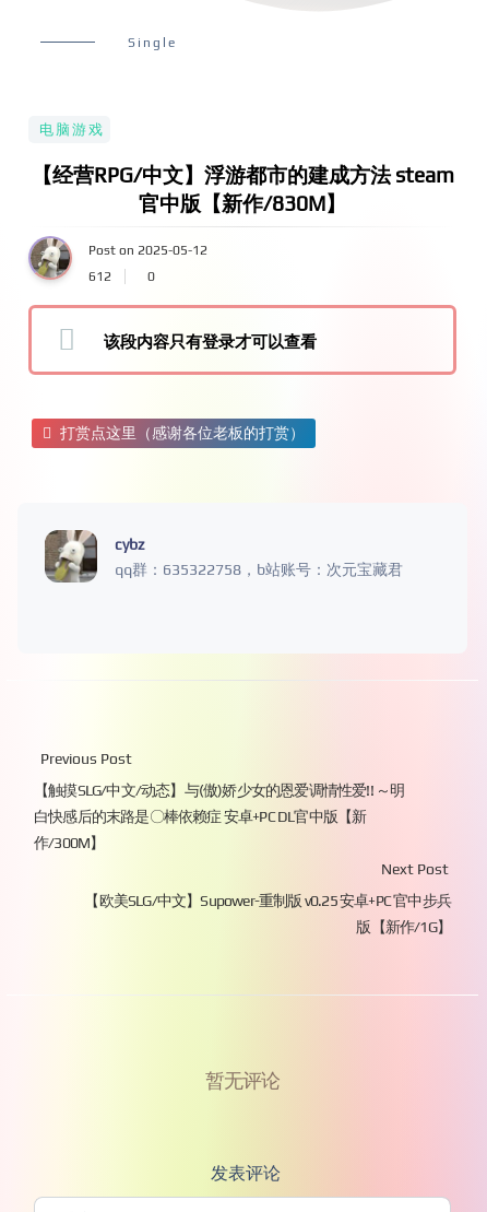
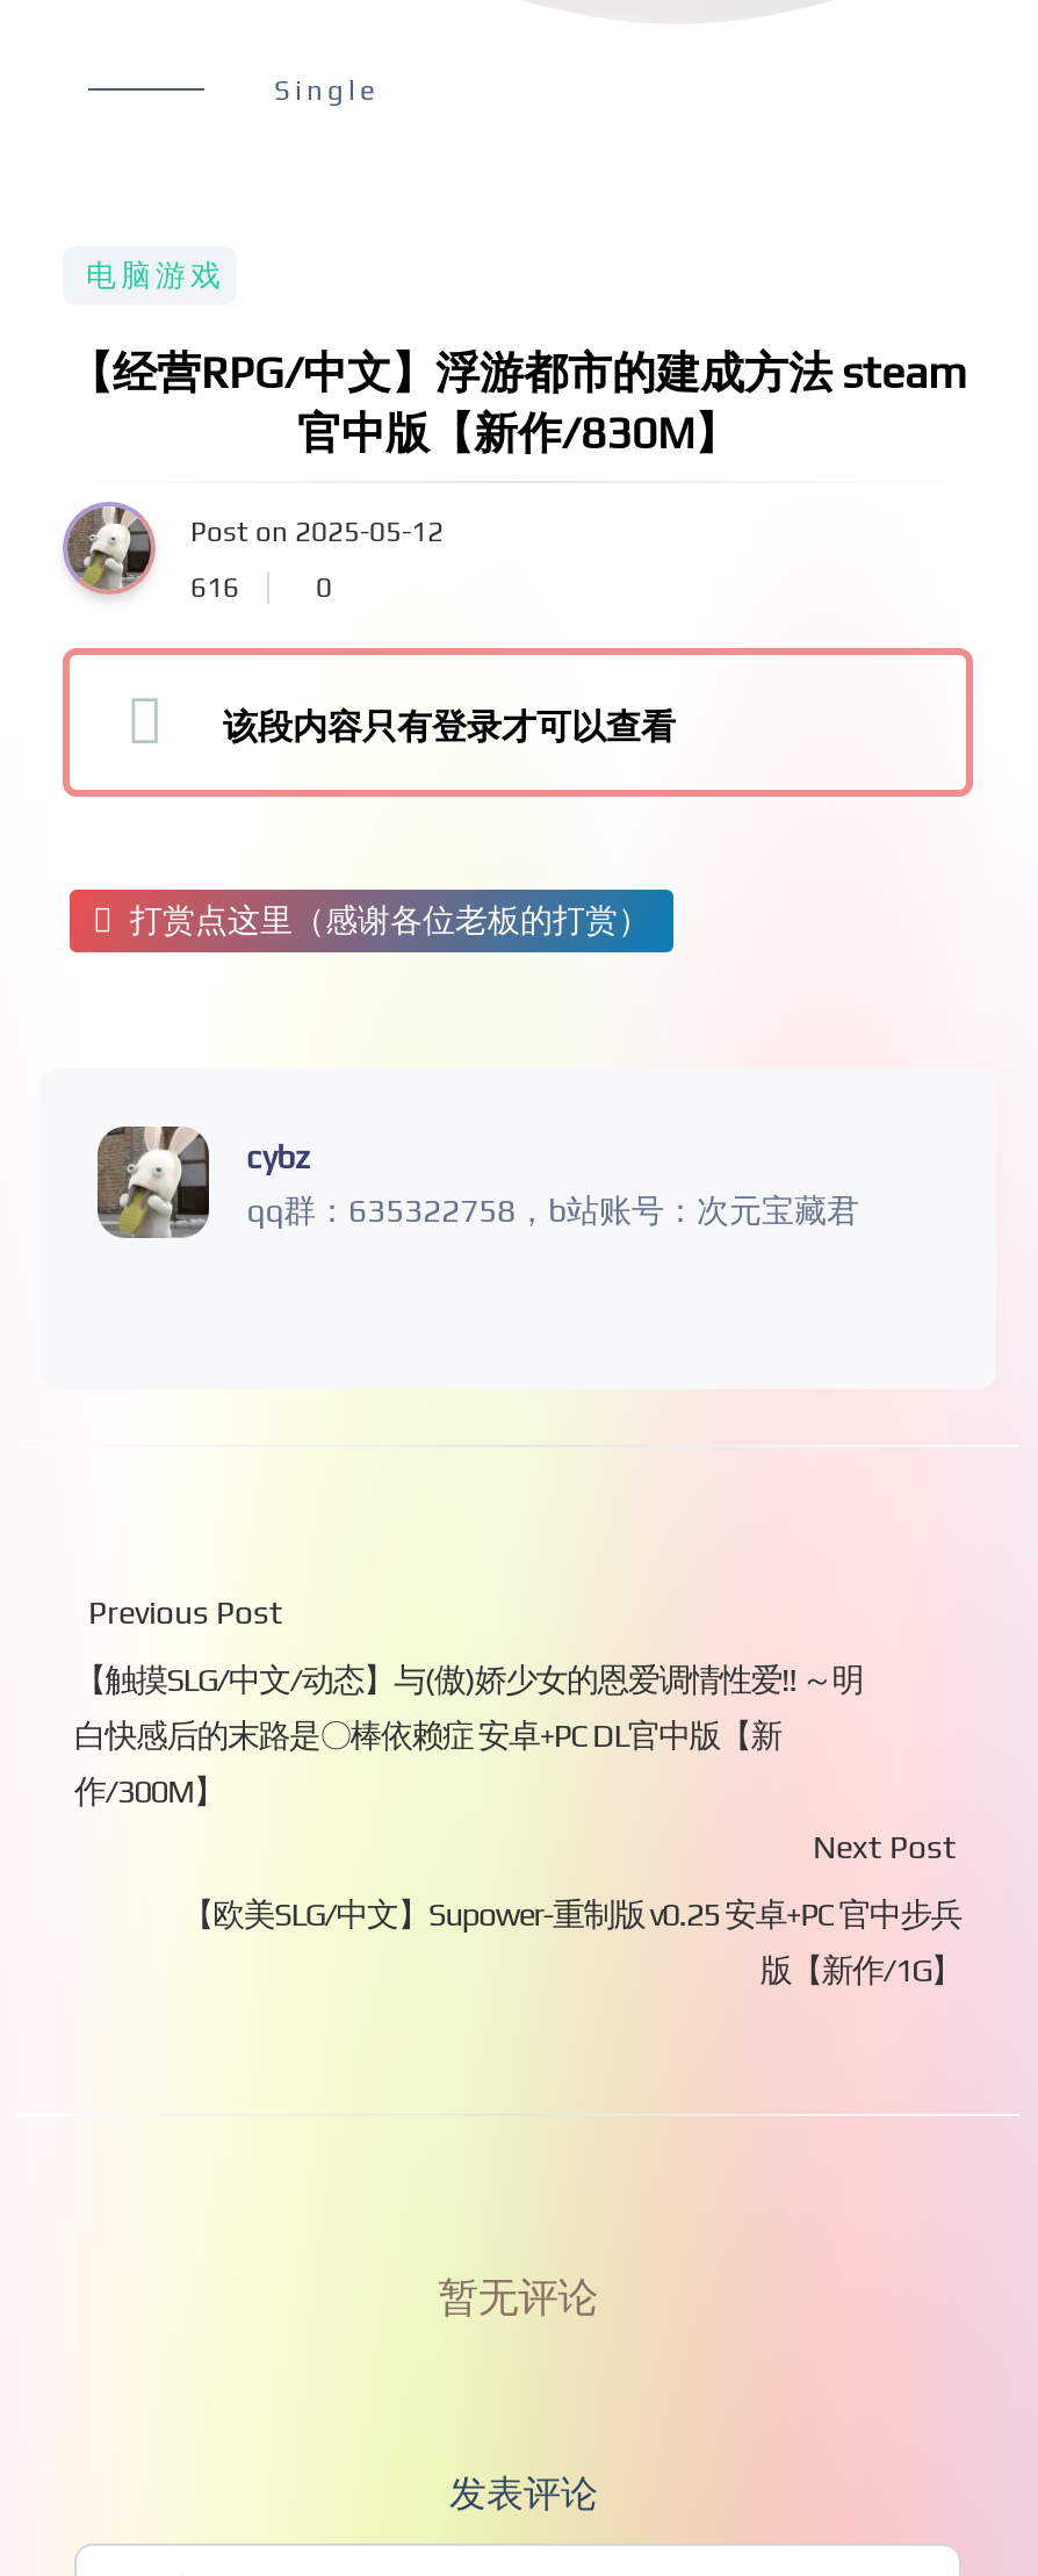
[88,269,111,284] 612 -> [190,571,239,604] 616

